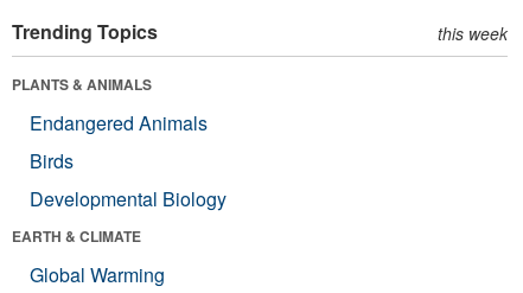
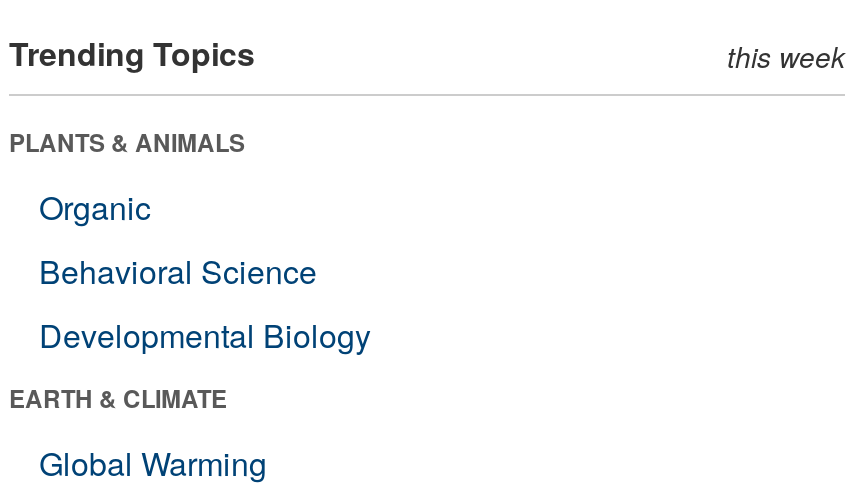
[30,109,208,174] Endangered Animals | Birds -> [39,184,317,294] Organic | Behavioral Science

